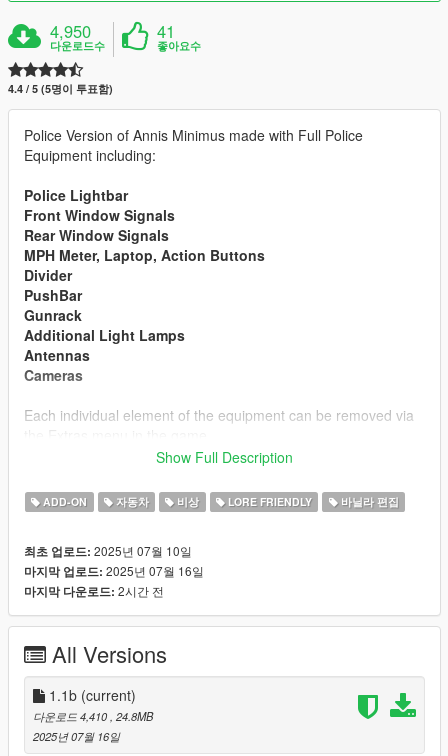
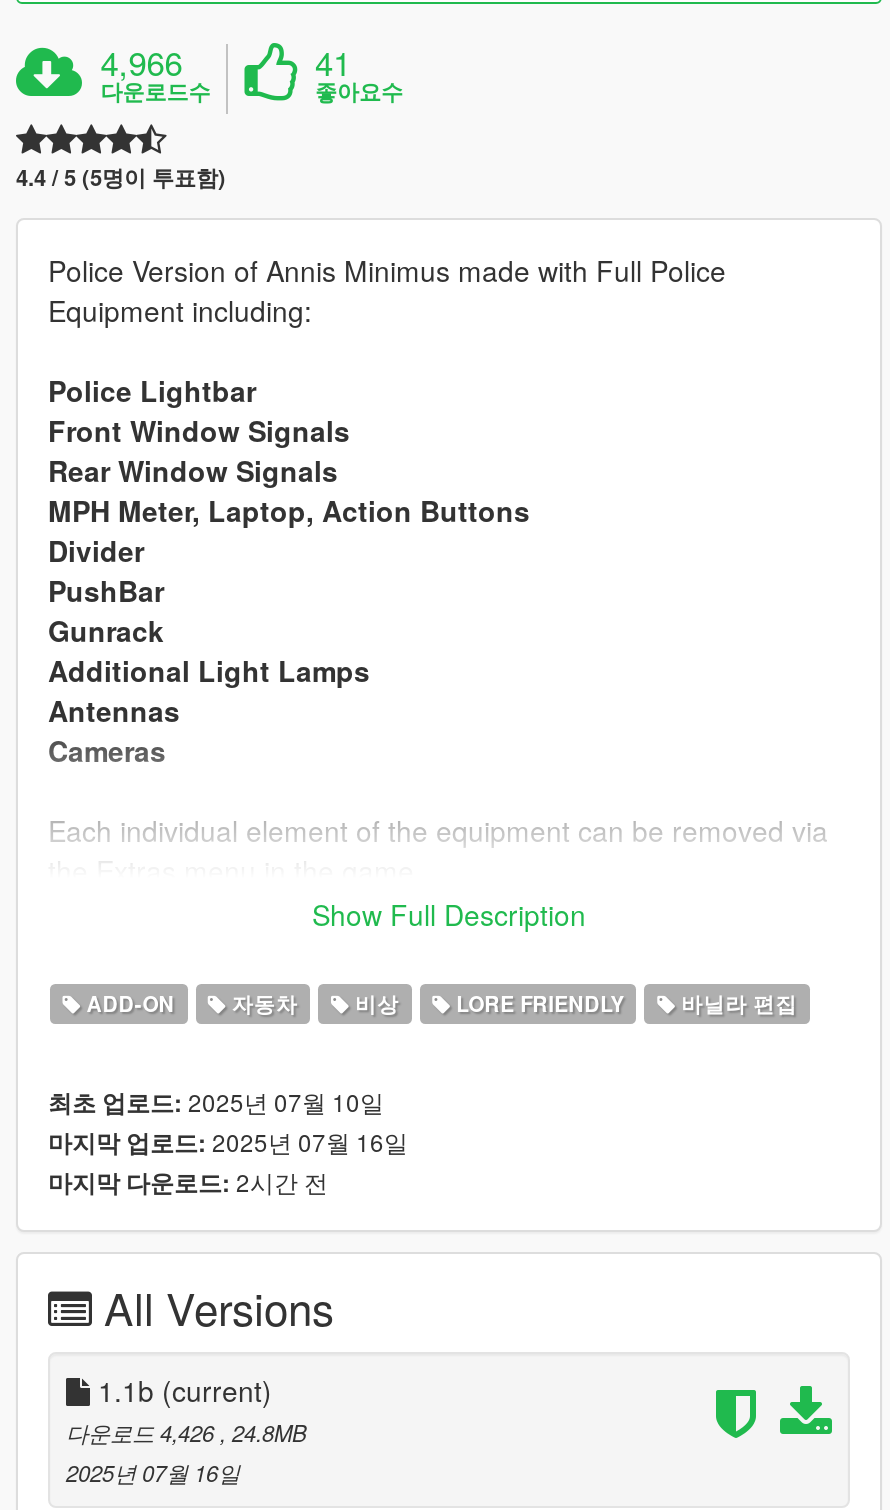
[50,19,91,43] 4,950 -> [100,37,182,85] 4,966
[33,708,153,724] 다운로드 4,410, 24.8MB -> [66,1415,306,1447] 다운로드 4,426, 24.8MB

